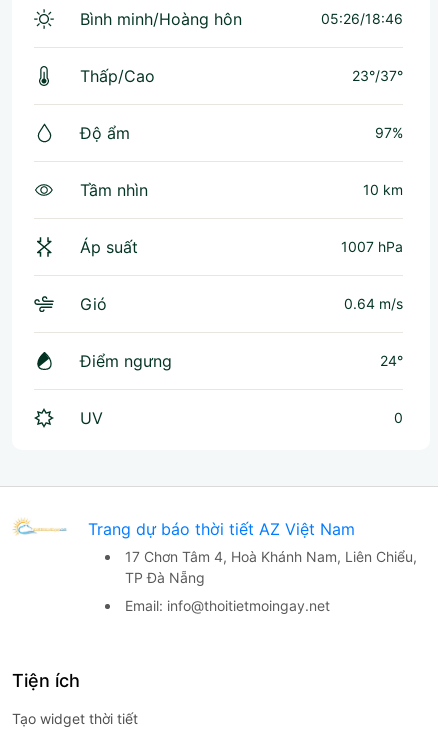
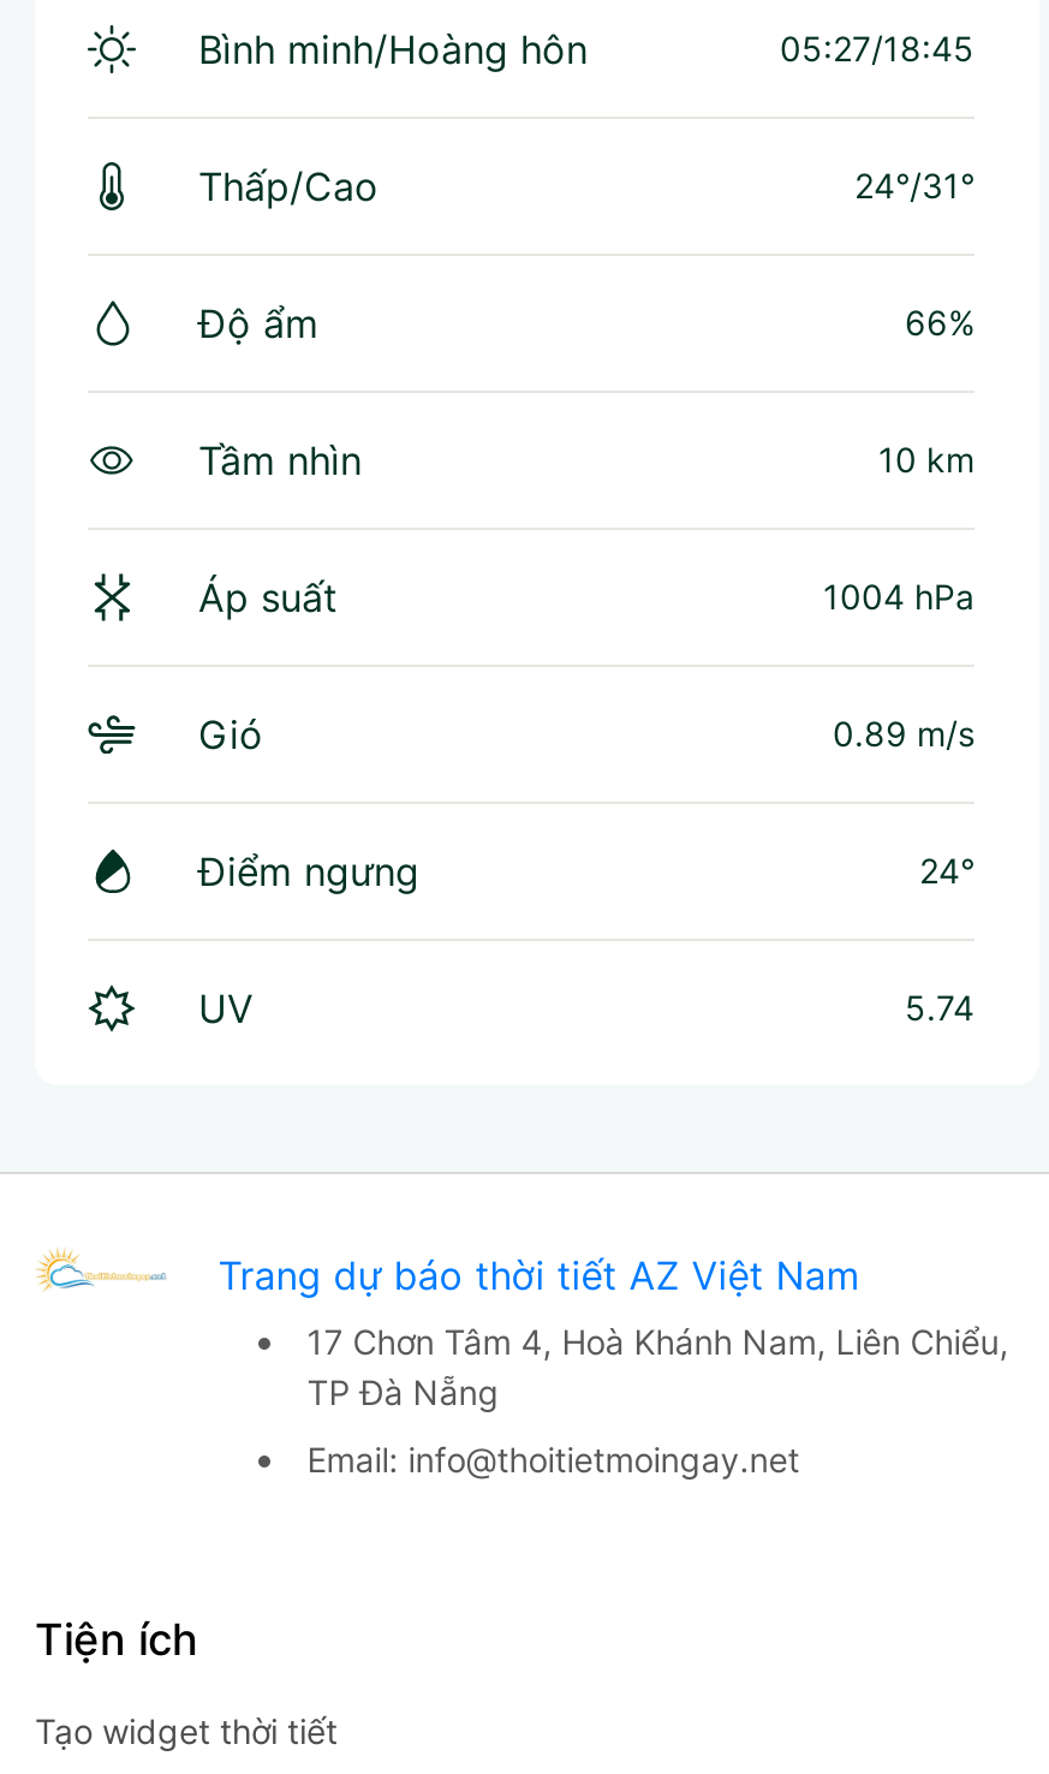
[321,10,403,27] 05:26/18:46 -> [780,28,975,69] 05:27/18:45
[352,67,403,84] 23°/37° -> [854,165,975,206] 24°/31°
[375,124,403,141] 97% -> [905,302,975,343] 66%
[341,238,403,255] 1007 hPa -> [823,576,975,617] 1004 hPa
[344,295,403,312] 0.64 m/s -> [833,713,975,754] 0.89 m/s
[394,409,403,426] 0 -> [905,987,975,1028] 5.74

